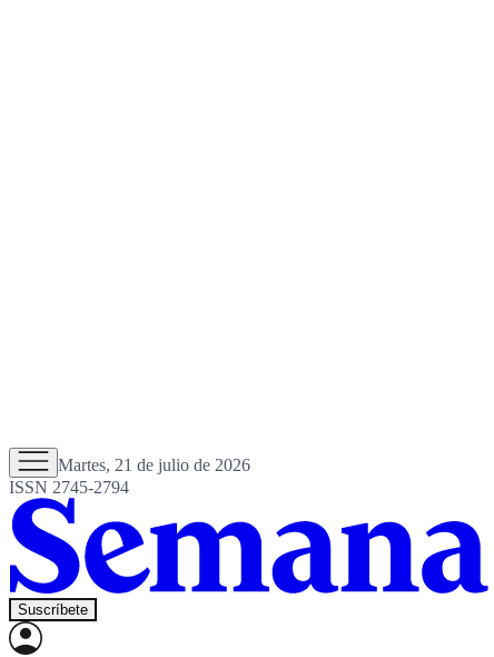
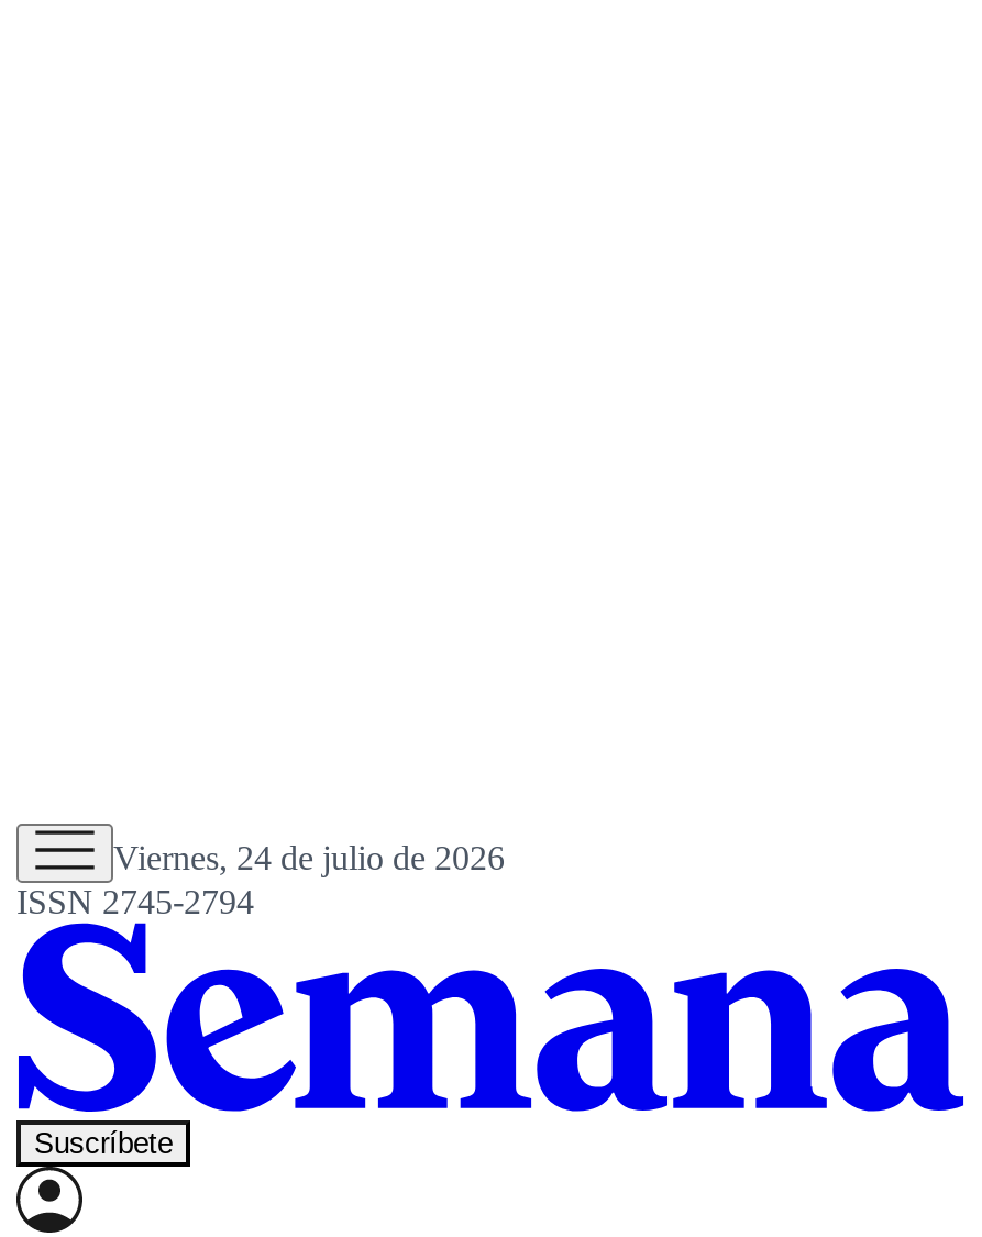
[58,455,250,474] Martes, 21 de julio de 2026 -> [113,839,505,876] Viernes, 24 de julio de 2026

